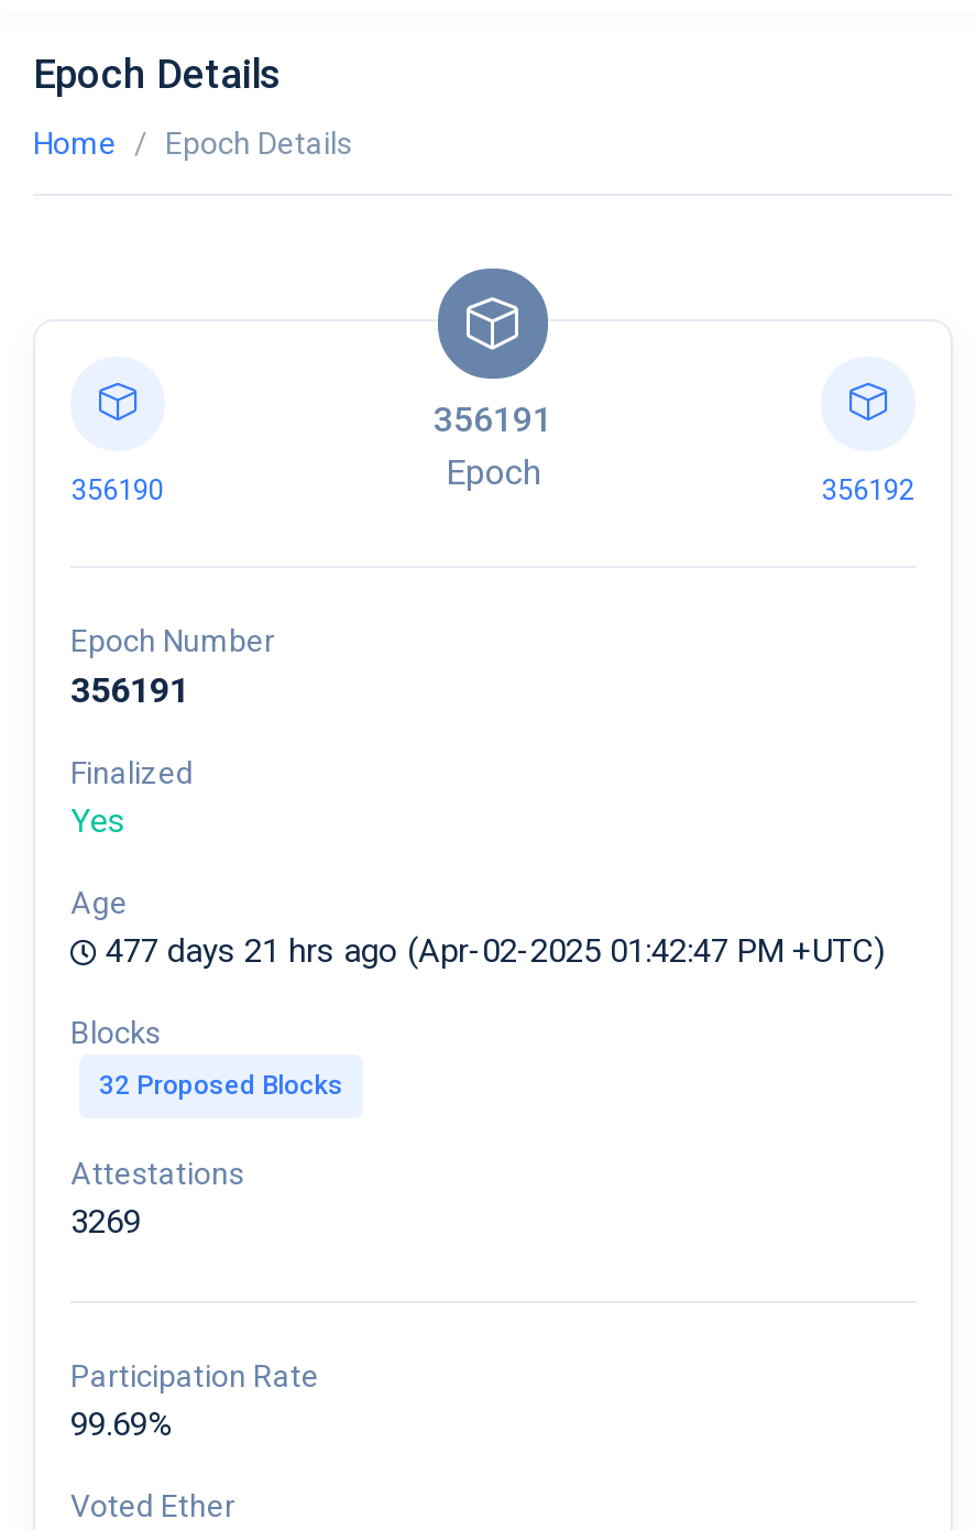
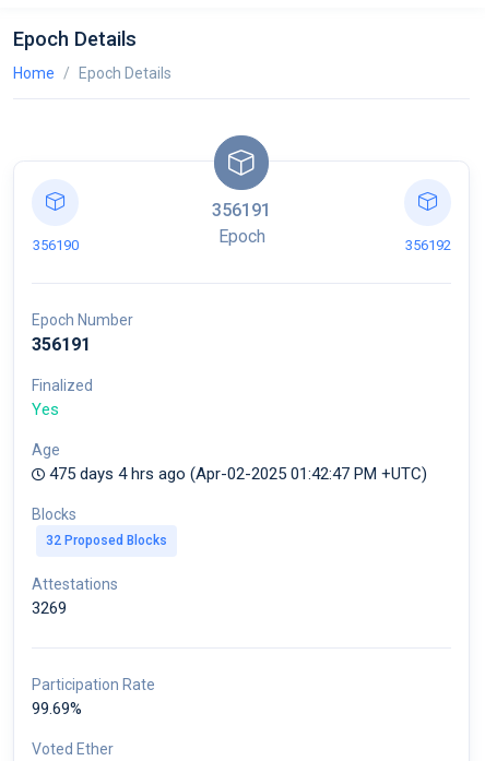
[106,930,885,970] 477 days 21 hrs ago (Apr-02-2025 01:42:47 PM +UTC) -> [49,463,427,483] 475 days 4 hrs ago (Apr-02-2025 01:42:47 PM +UTC)

